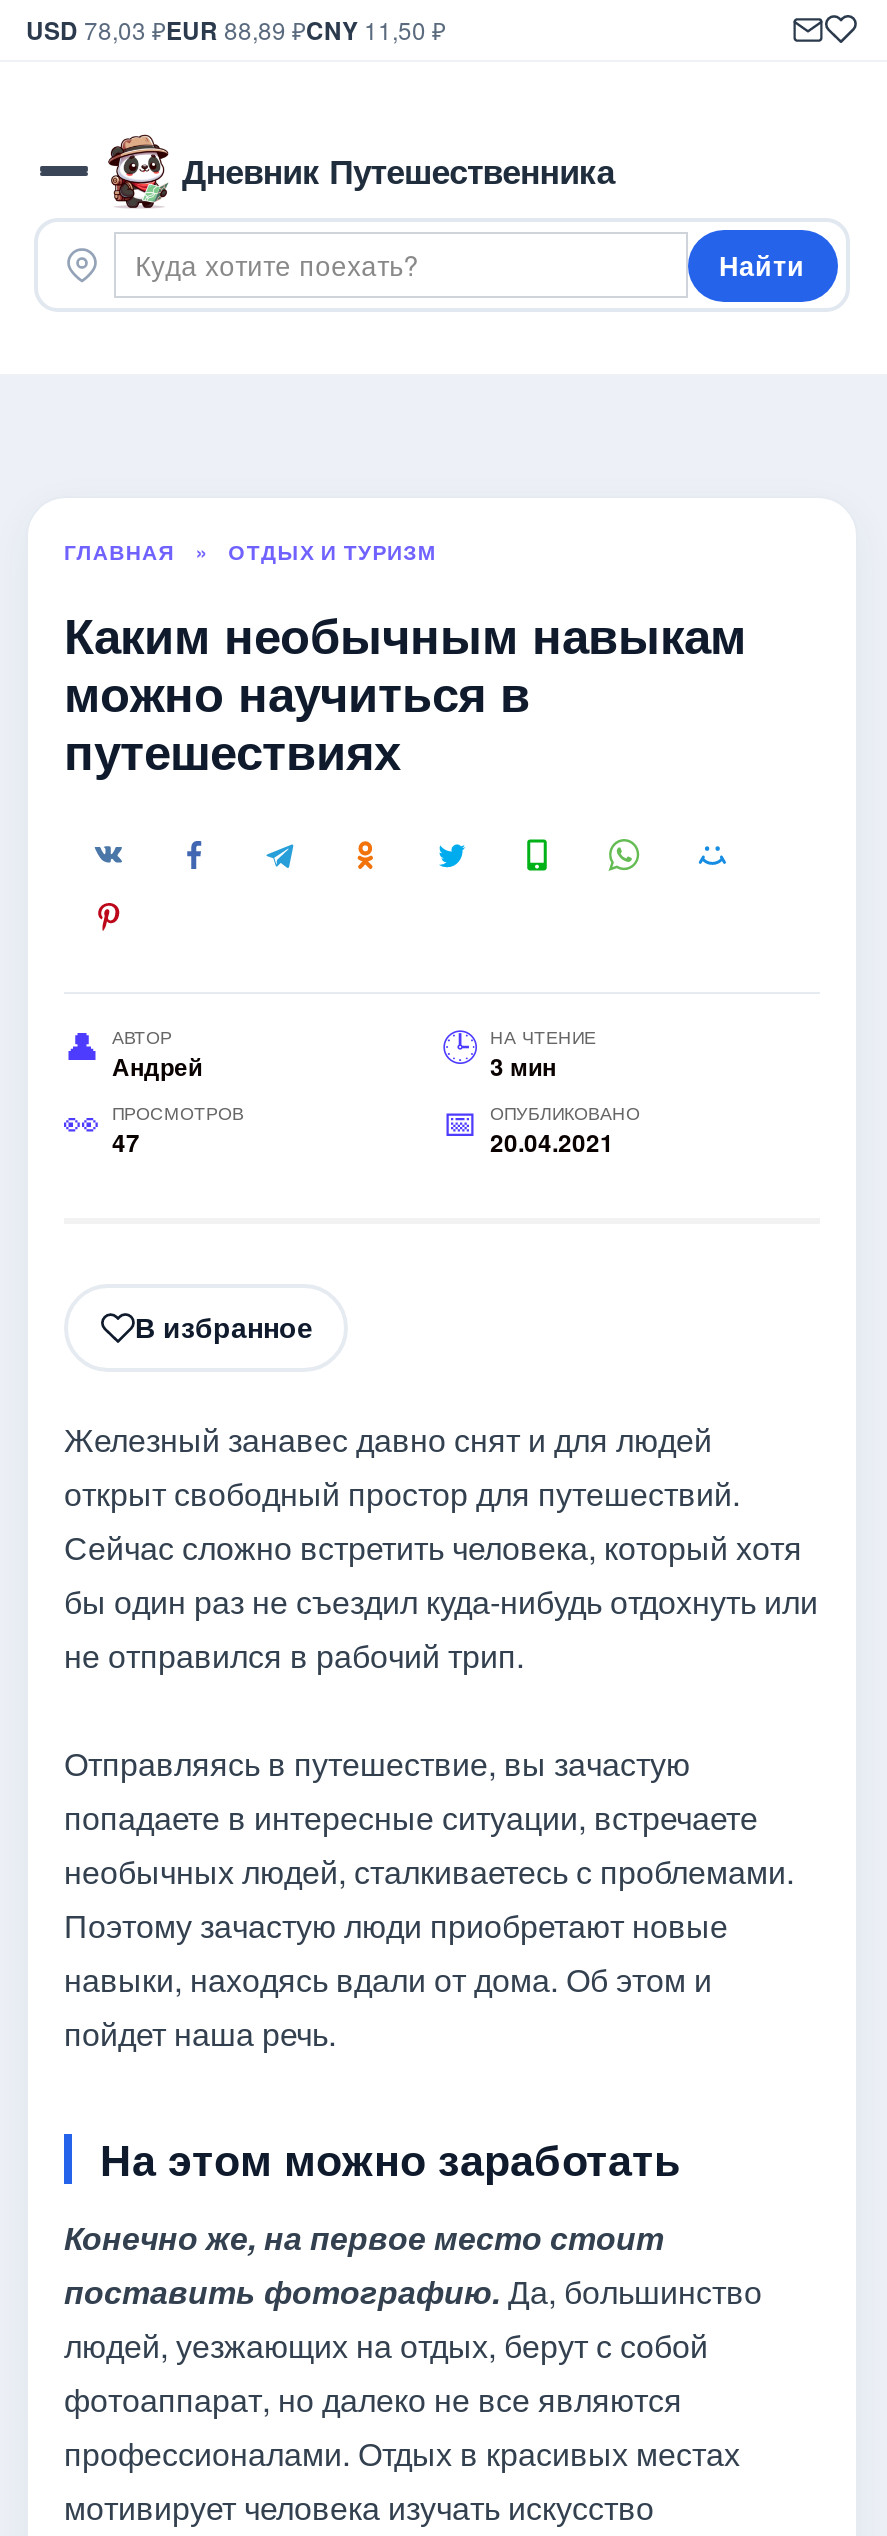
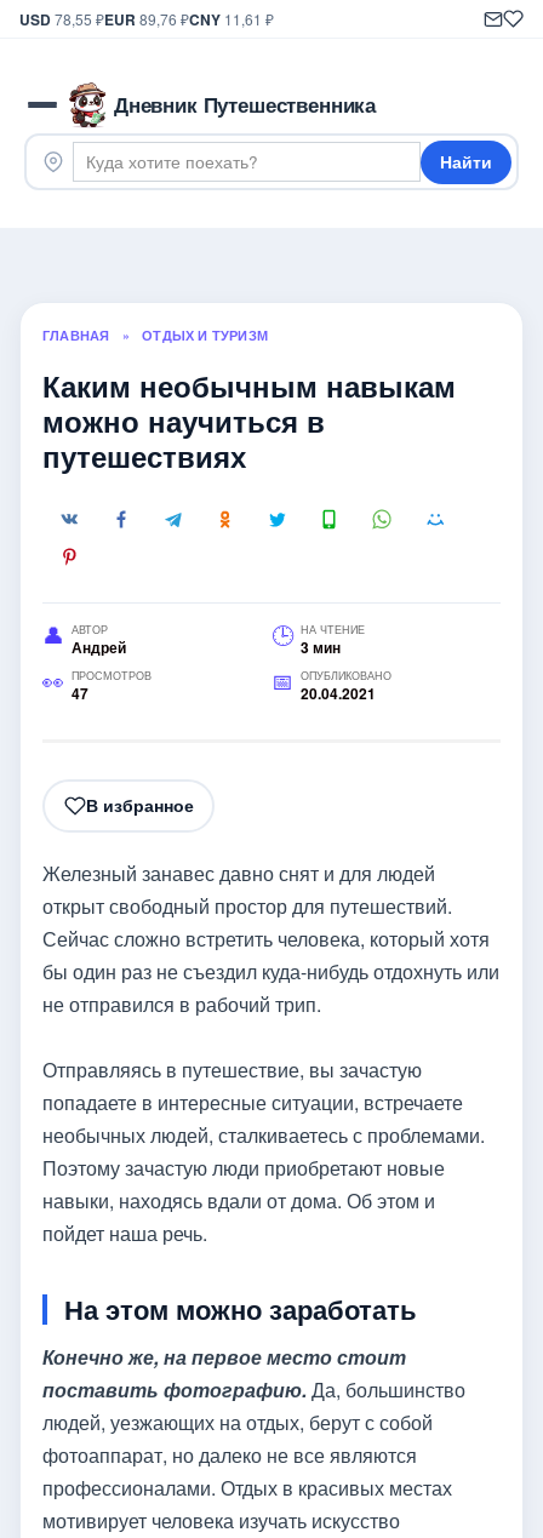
[26,11,446,47] USD 78,03 ₽EUR 88,89 ₽CNY 11,50 ₽ -> [19,8,274,30] USD 78,55 ₽EUR 89,76 ₽CNY 11,61 ₽

